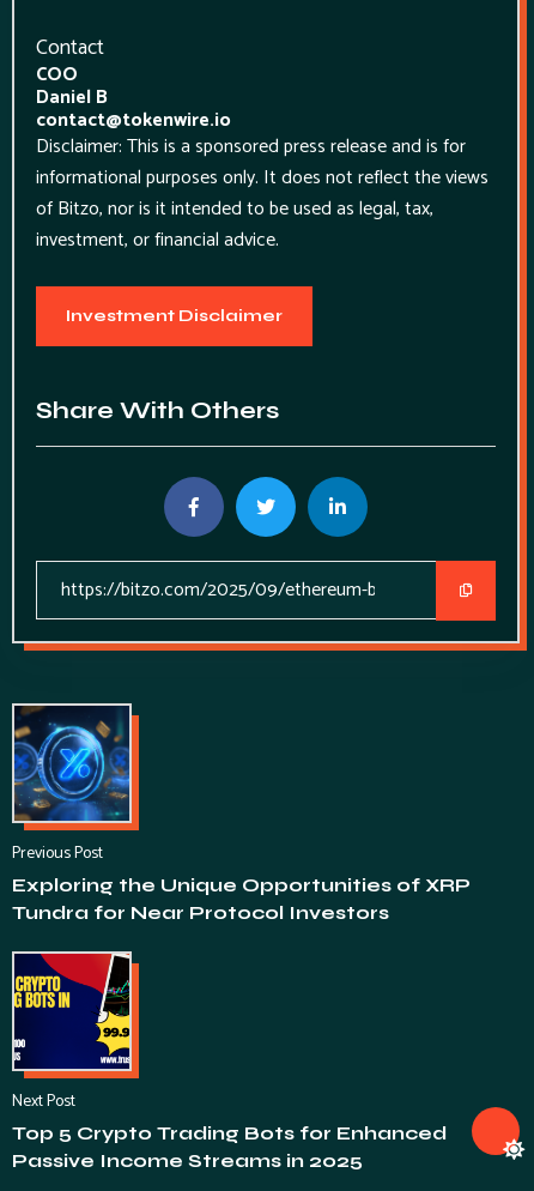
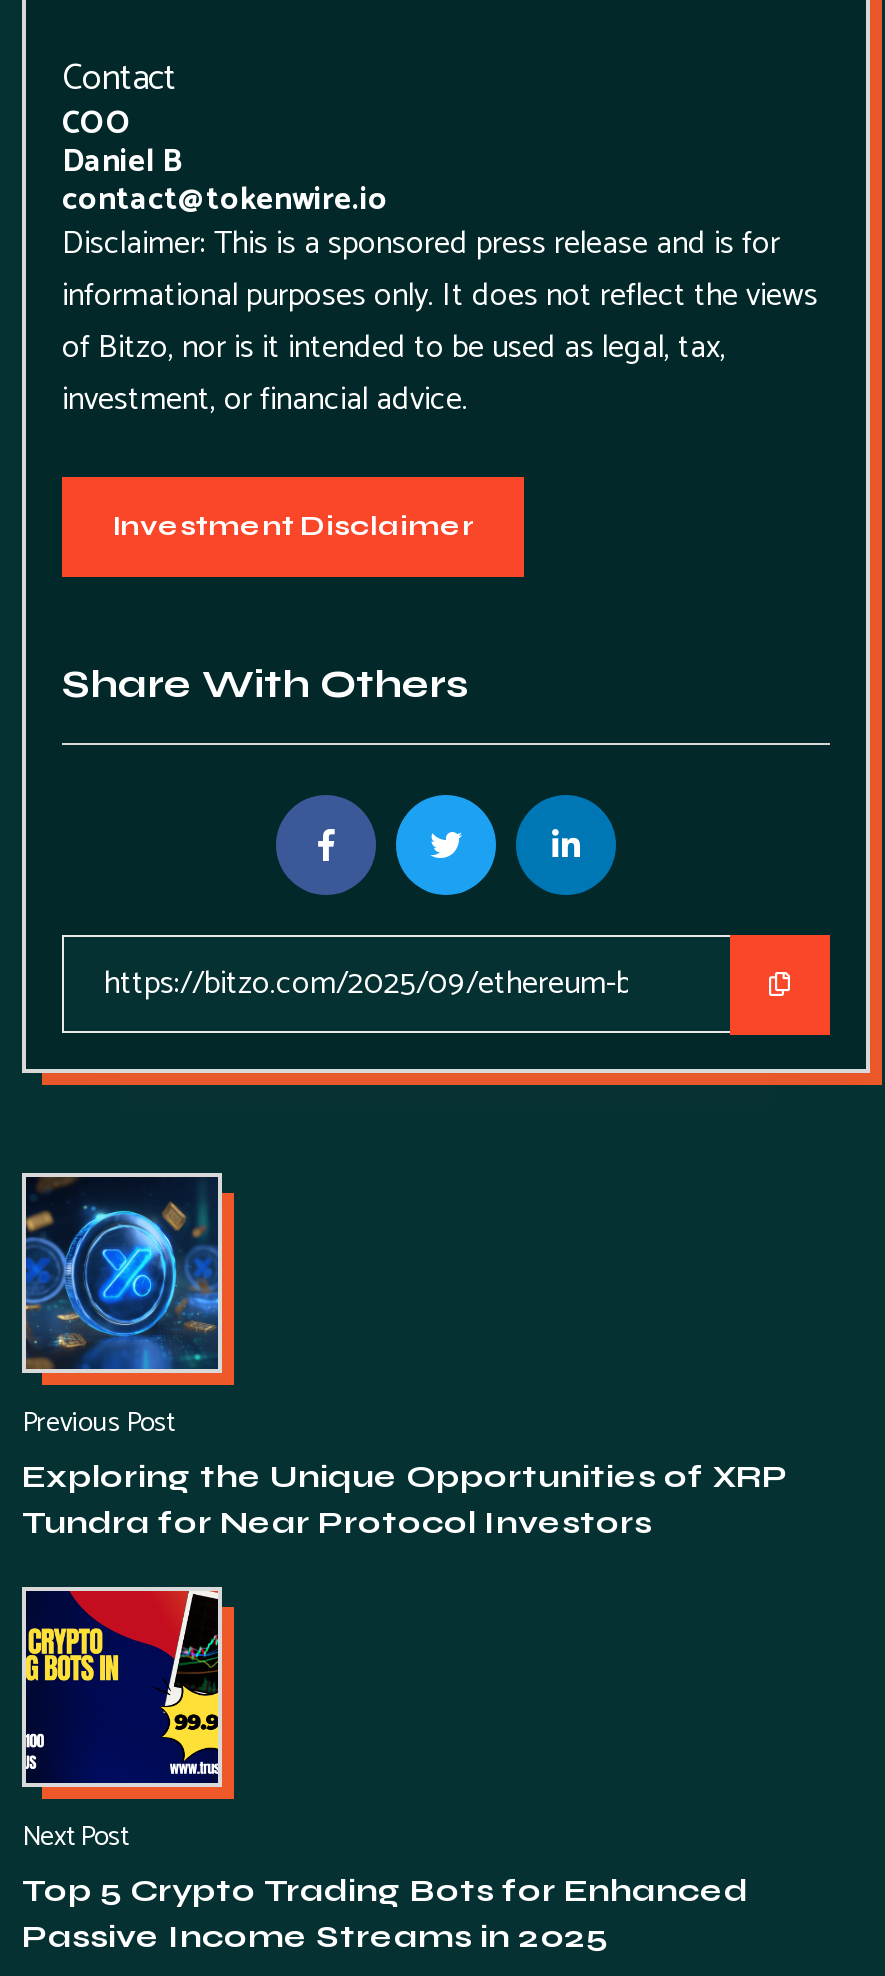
[471,1106,526,1161] [image] -> none

